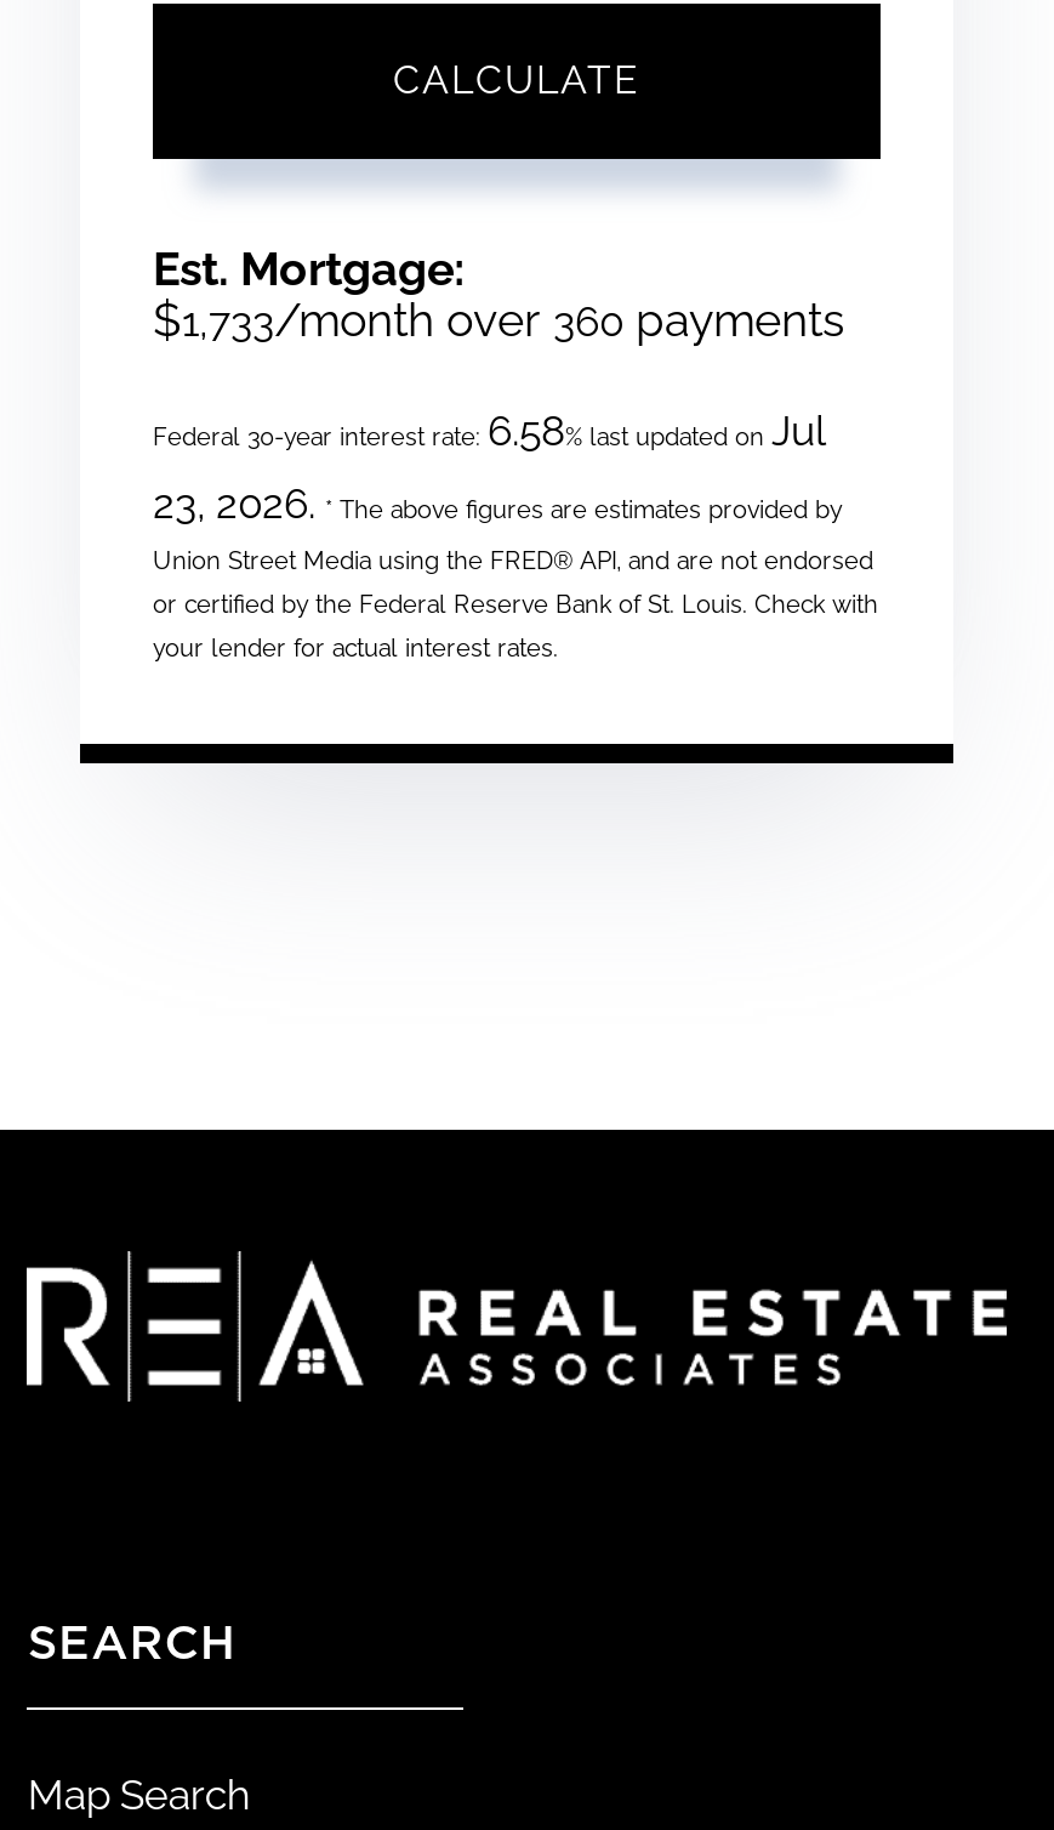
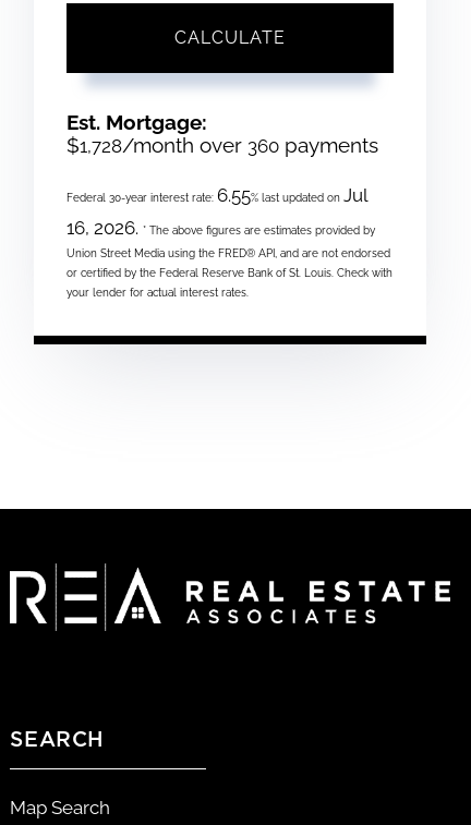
[153,293,844,347] $1,733/month over 360 payments -> [67,133,378,157] $1,728/month over 360 payments
[153,408,825,456] Federal 30-year interest rate: 6.58% last updated on Jul -> [67,185,367,206] Federal 30-year interest rate: 6.55% last updated on Jul
[153,480,842,529] 23, 2026. * The above figures are estimates provided by -> [67,217,375,239] 16, 2026. * The above figures are estimates provided by

